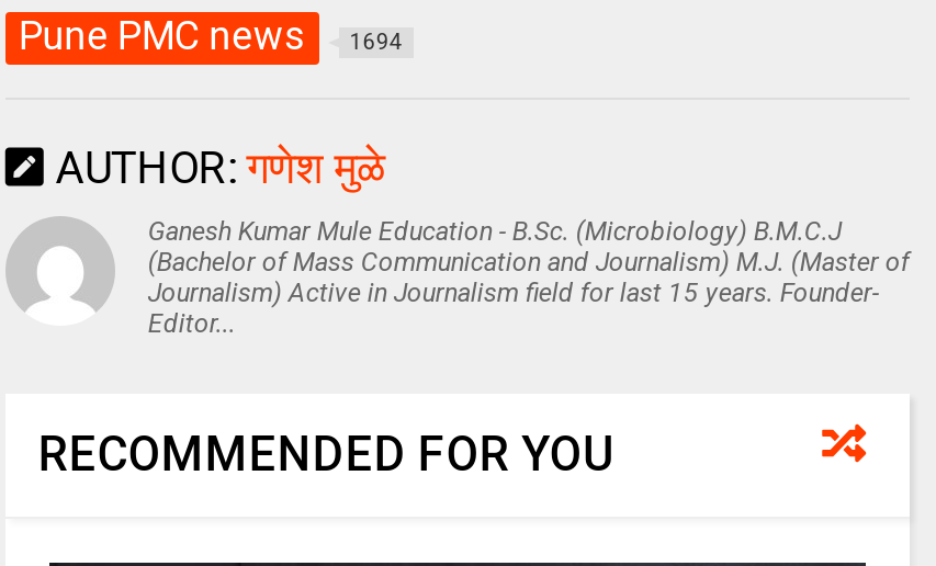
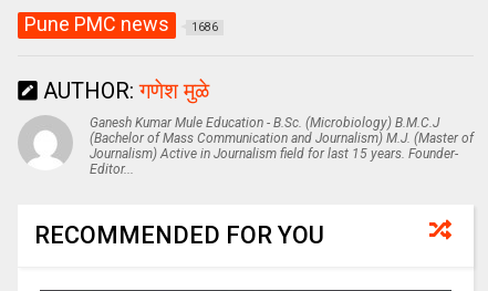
[18,13,402,59] Pune PMC news 1694 -> [24,12,218,35] Pune PMC news 1686

